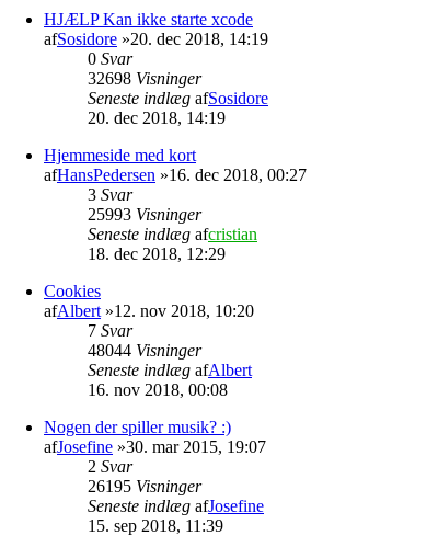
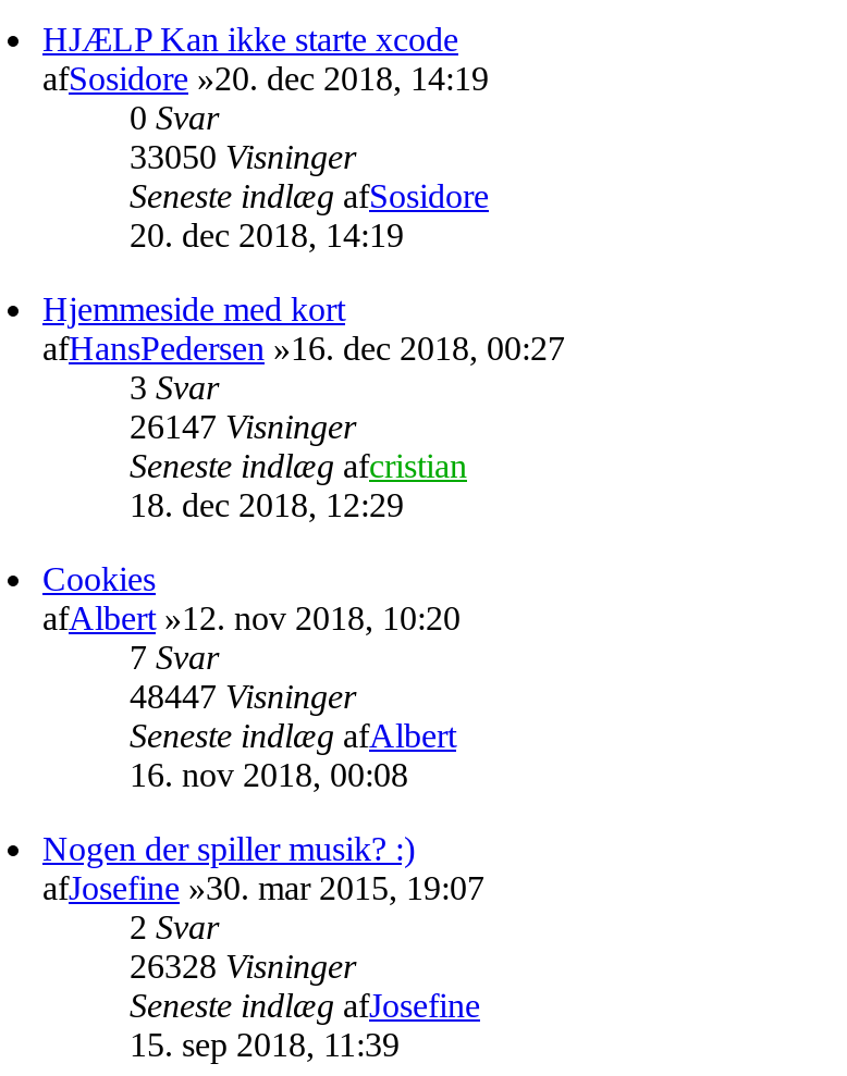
[88,69,201,88] 32698 Visninger -> [130,139,356,176] 33050 Visninger
[88,205,201,224] 25993 Visninger -> [130,409,356,446] 26147 Visninger
[88,341,201,360] 48044 Visninger -> [130,679,356,716] 48447 Visninger
[88,477,201,495] 26195 Visninger -> [130,949,356,986] 26328 Visninger

